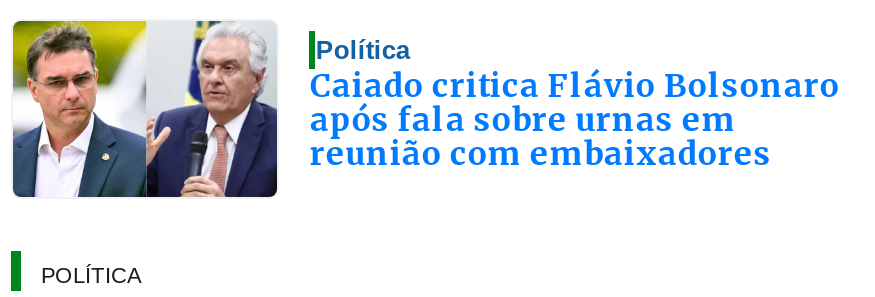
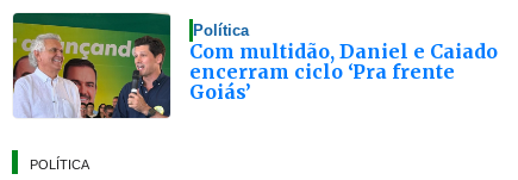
[11,19,840,199] [image] | Caiado critica Flávio Bolsonaro | após fala sobre urnas em | reunião com embaixadores -> [12,12,498,119] [image] | Com multidão, Daniel e Caiado | encerram ciclo ‘Pra frente | Goiás’

